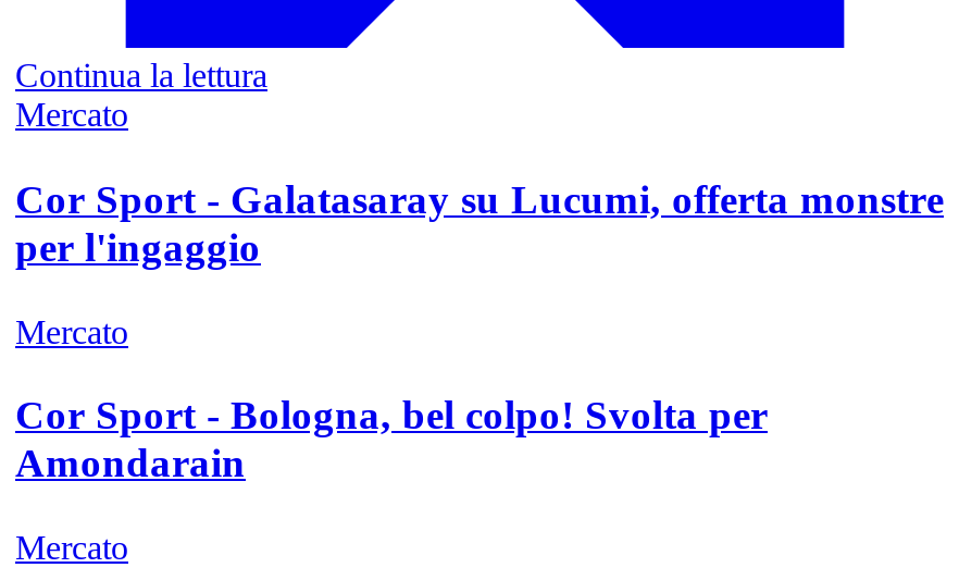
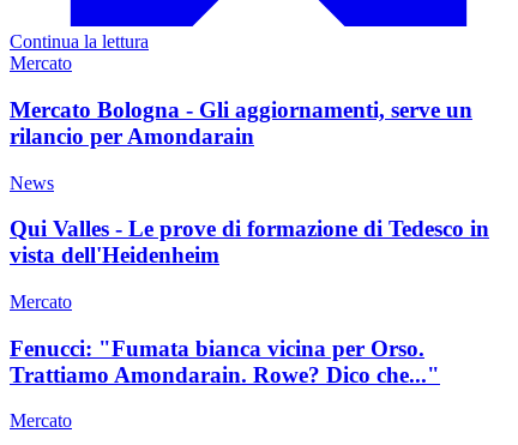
[15,176,944,270] Cor Sport - Galatasaray su Lucumi, offerta monstre | per l'ingaggio -> [10,97,489,268] Mercato Bologna - Gli aggiornamenti, serve un | rilancio per Amondarain | News | Qui Valles - Le prove di formazione di Tedesco in | vista dell'Heidenheim
[15,392,768,486] Cor Sport - Bologna, bel colpo! Svolta per | Amondarain -> [10,335,440,387] Fenucci: "Fumata bianca vicina per Orso. | Trattiamo Amondarain. Rowe? Dico che..."

